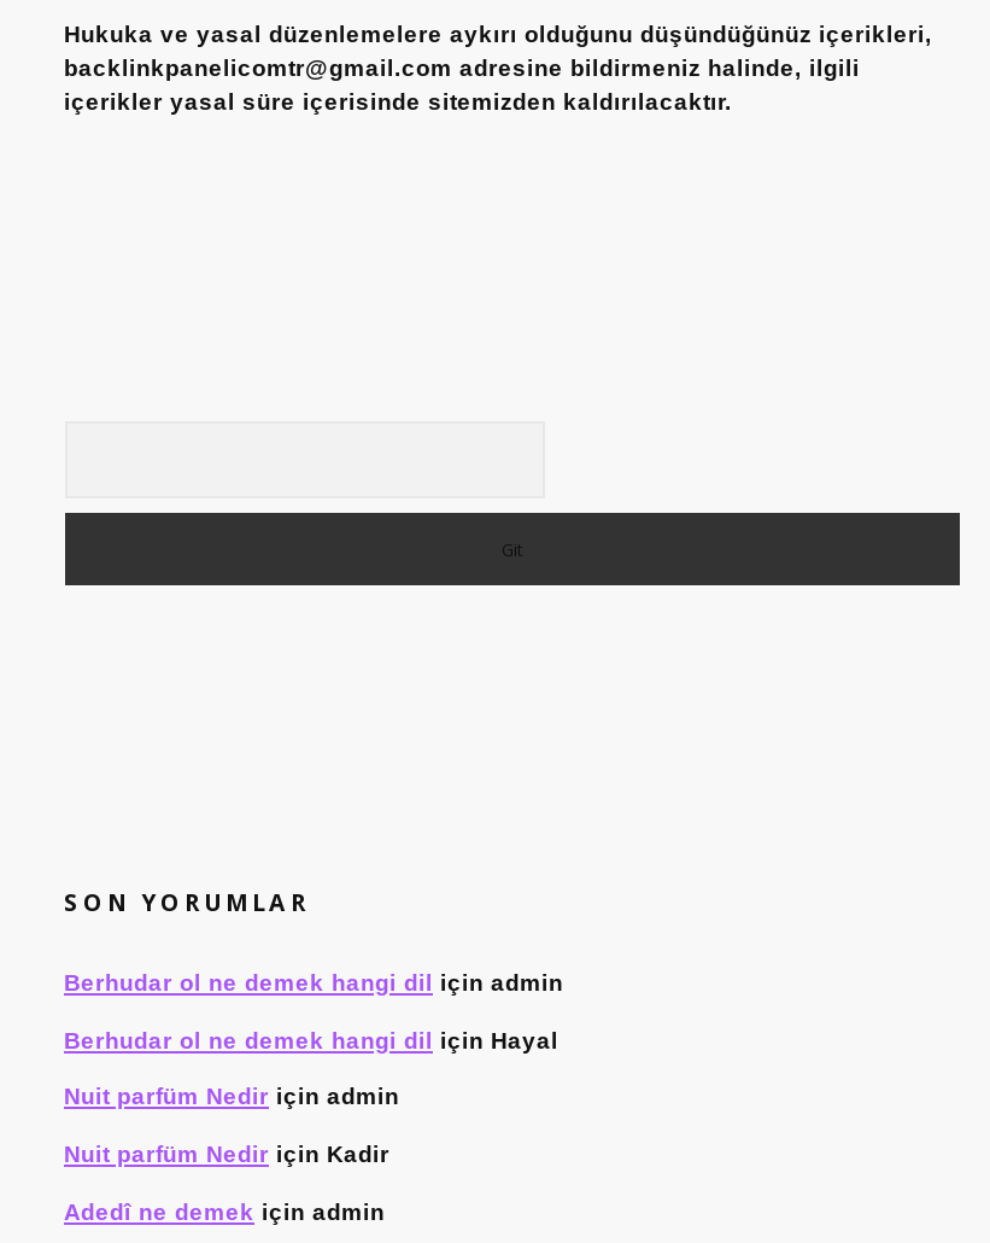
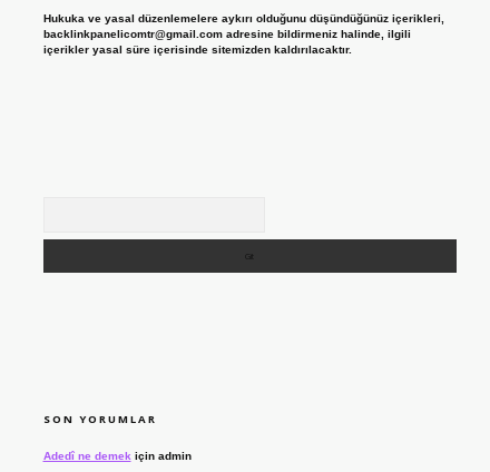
[64,970,563,1167] Berhudar ol ne demek hangi dil için admin | Berhudar ol ne demek hangi dil için Hayal | Nuit parfüm Nedir için admin | Nuit parfüm Nedir için Kadir -> none

